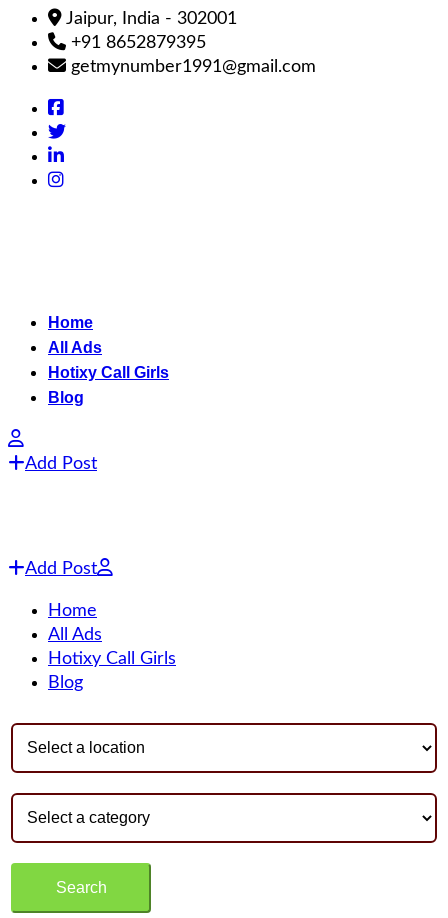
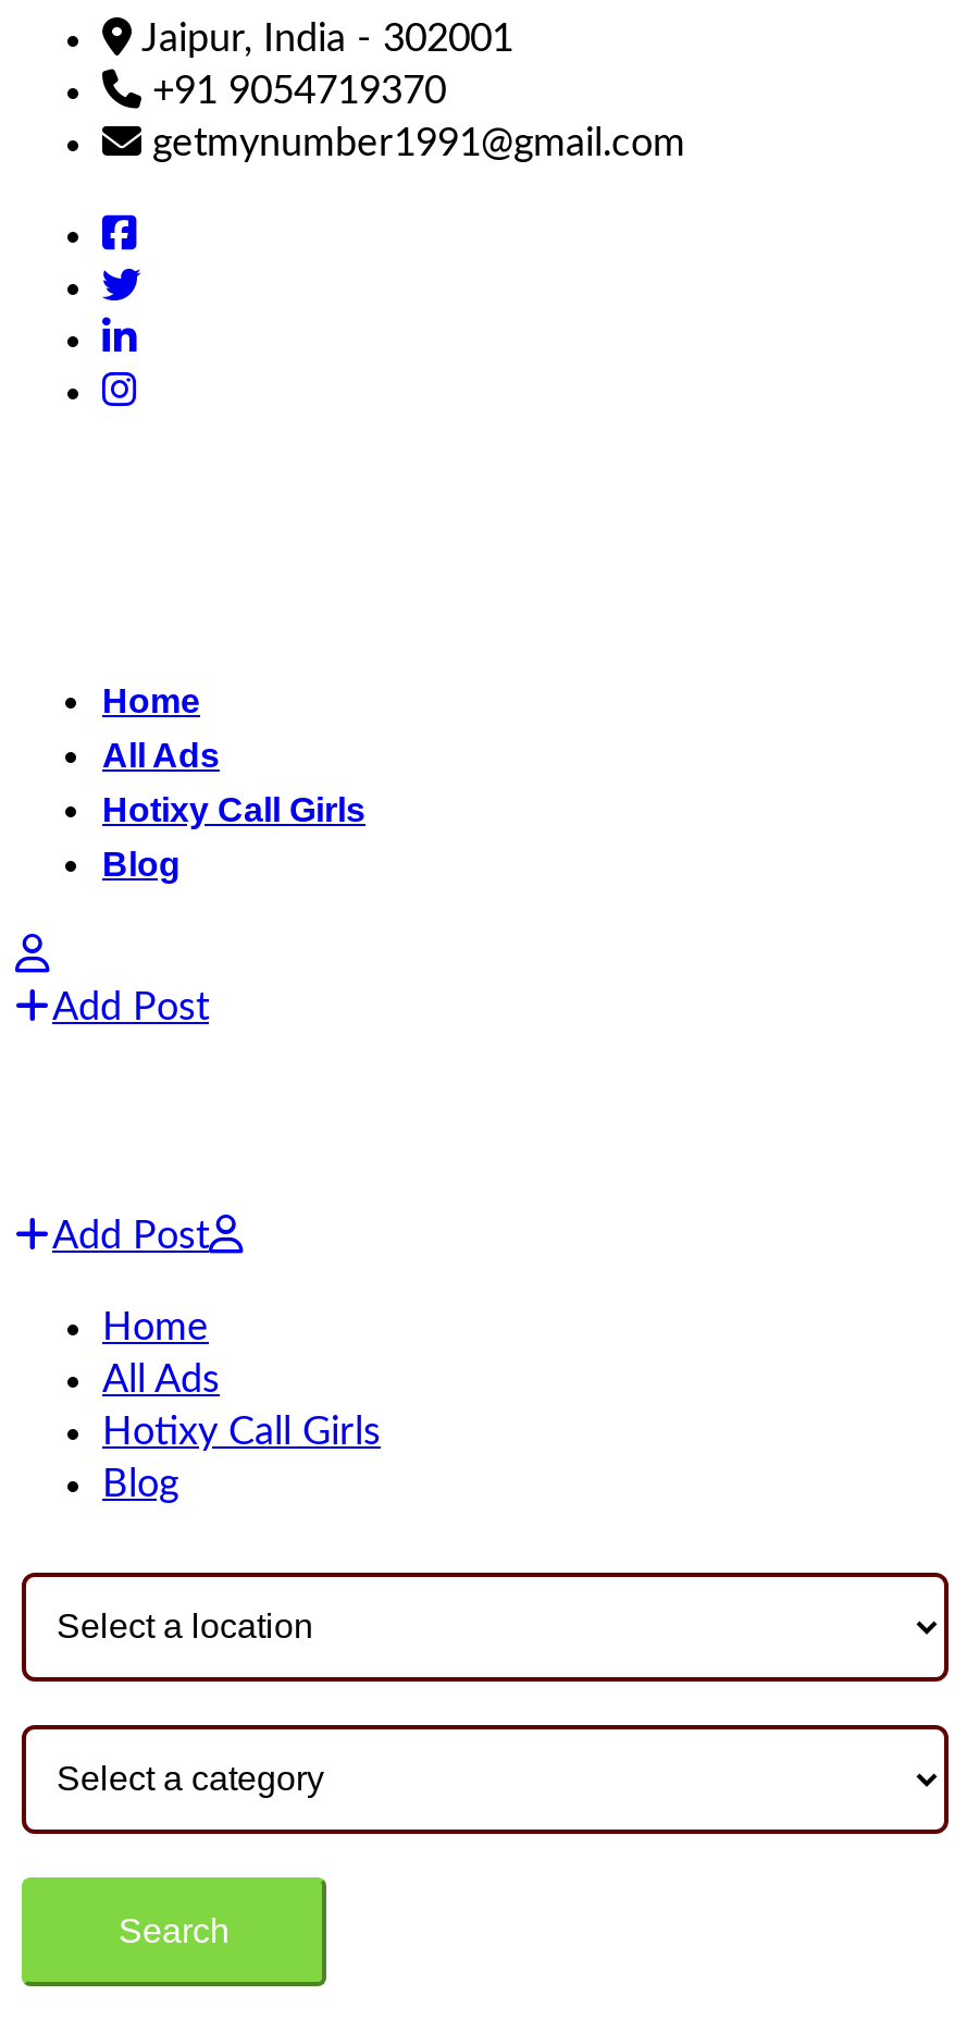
[71,34,206,52] +91 8652879395 -> [152,73,446,112] +91 9054719370

